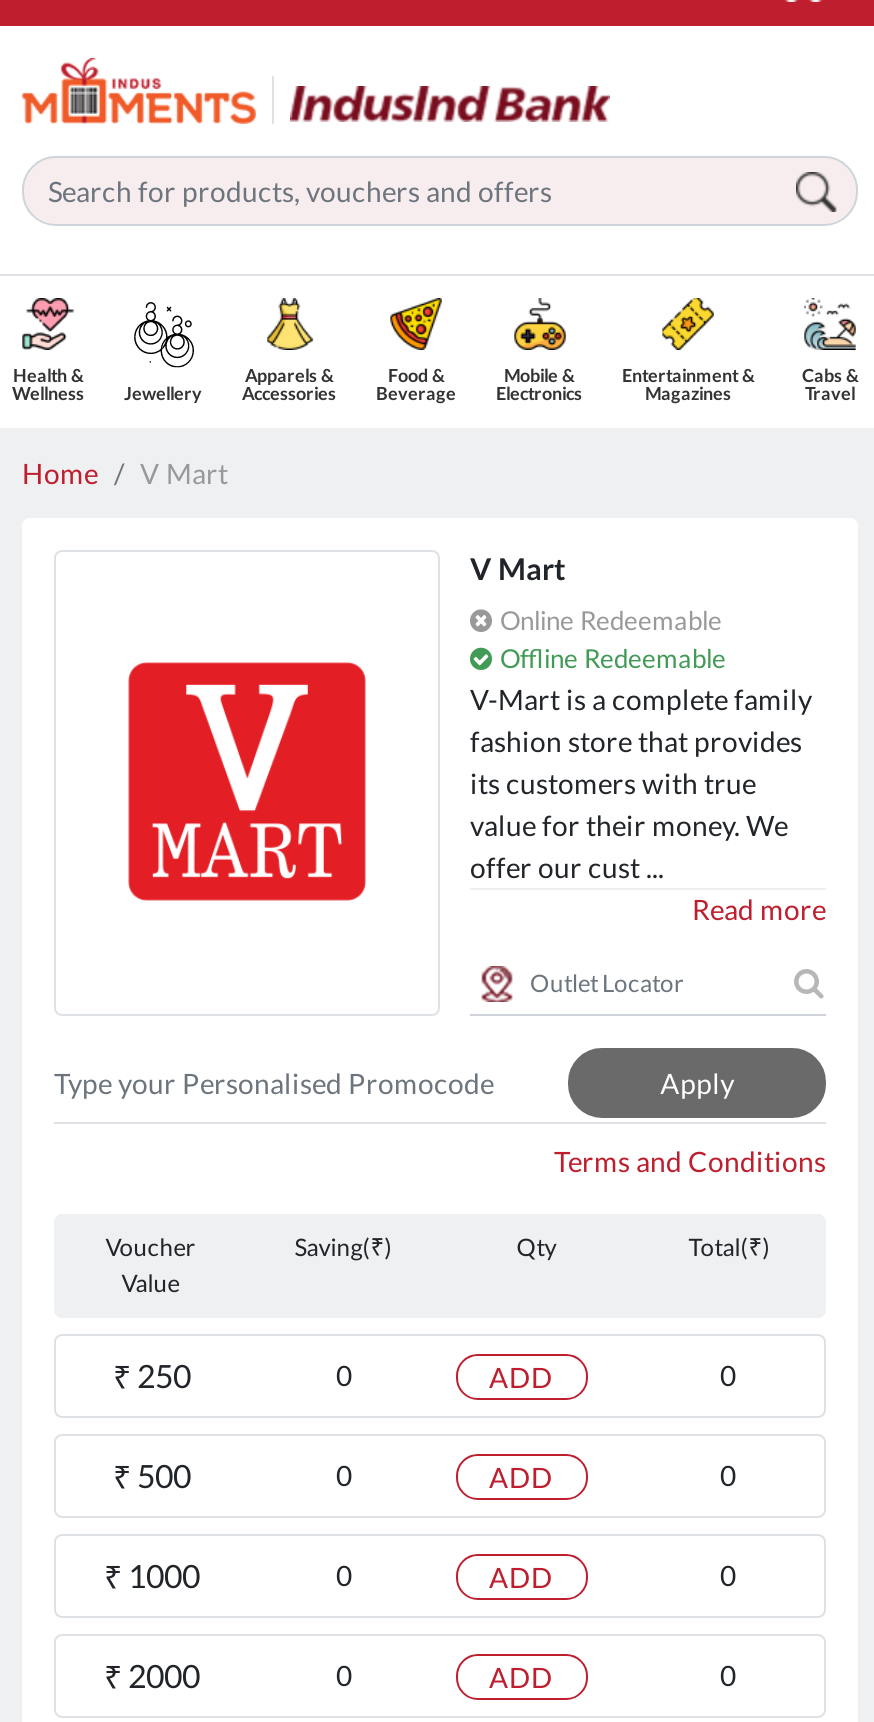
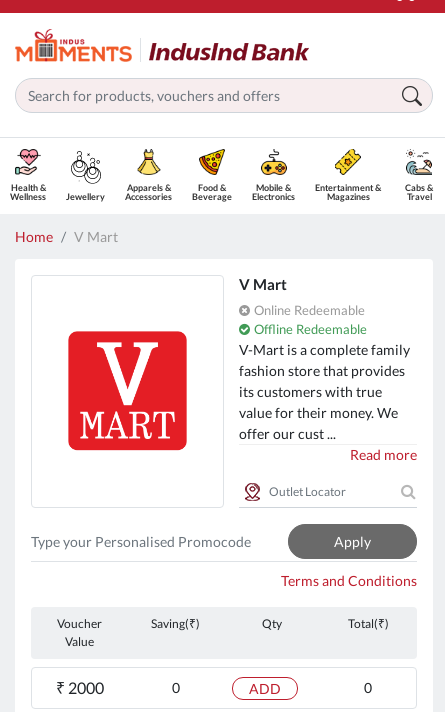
[104,1355,736,1593] ₹250 | 0 | ADD | 0 | ₹500 | 0 | ADD | 0 | ₹1000 | 0 | ADD | 0 -> none

